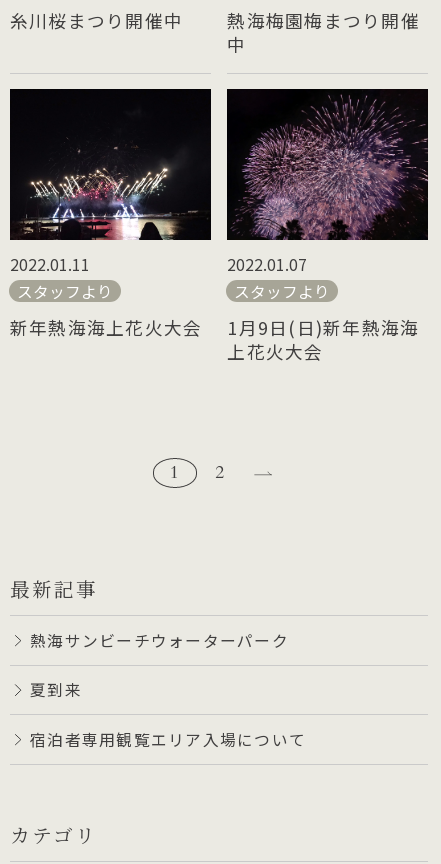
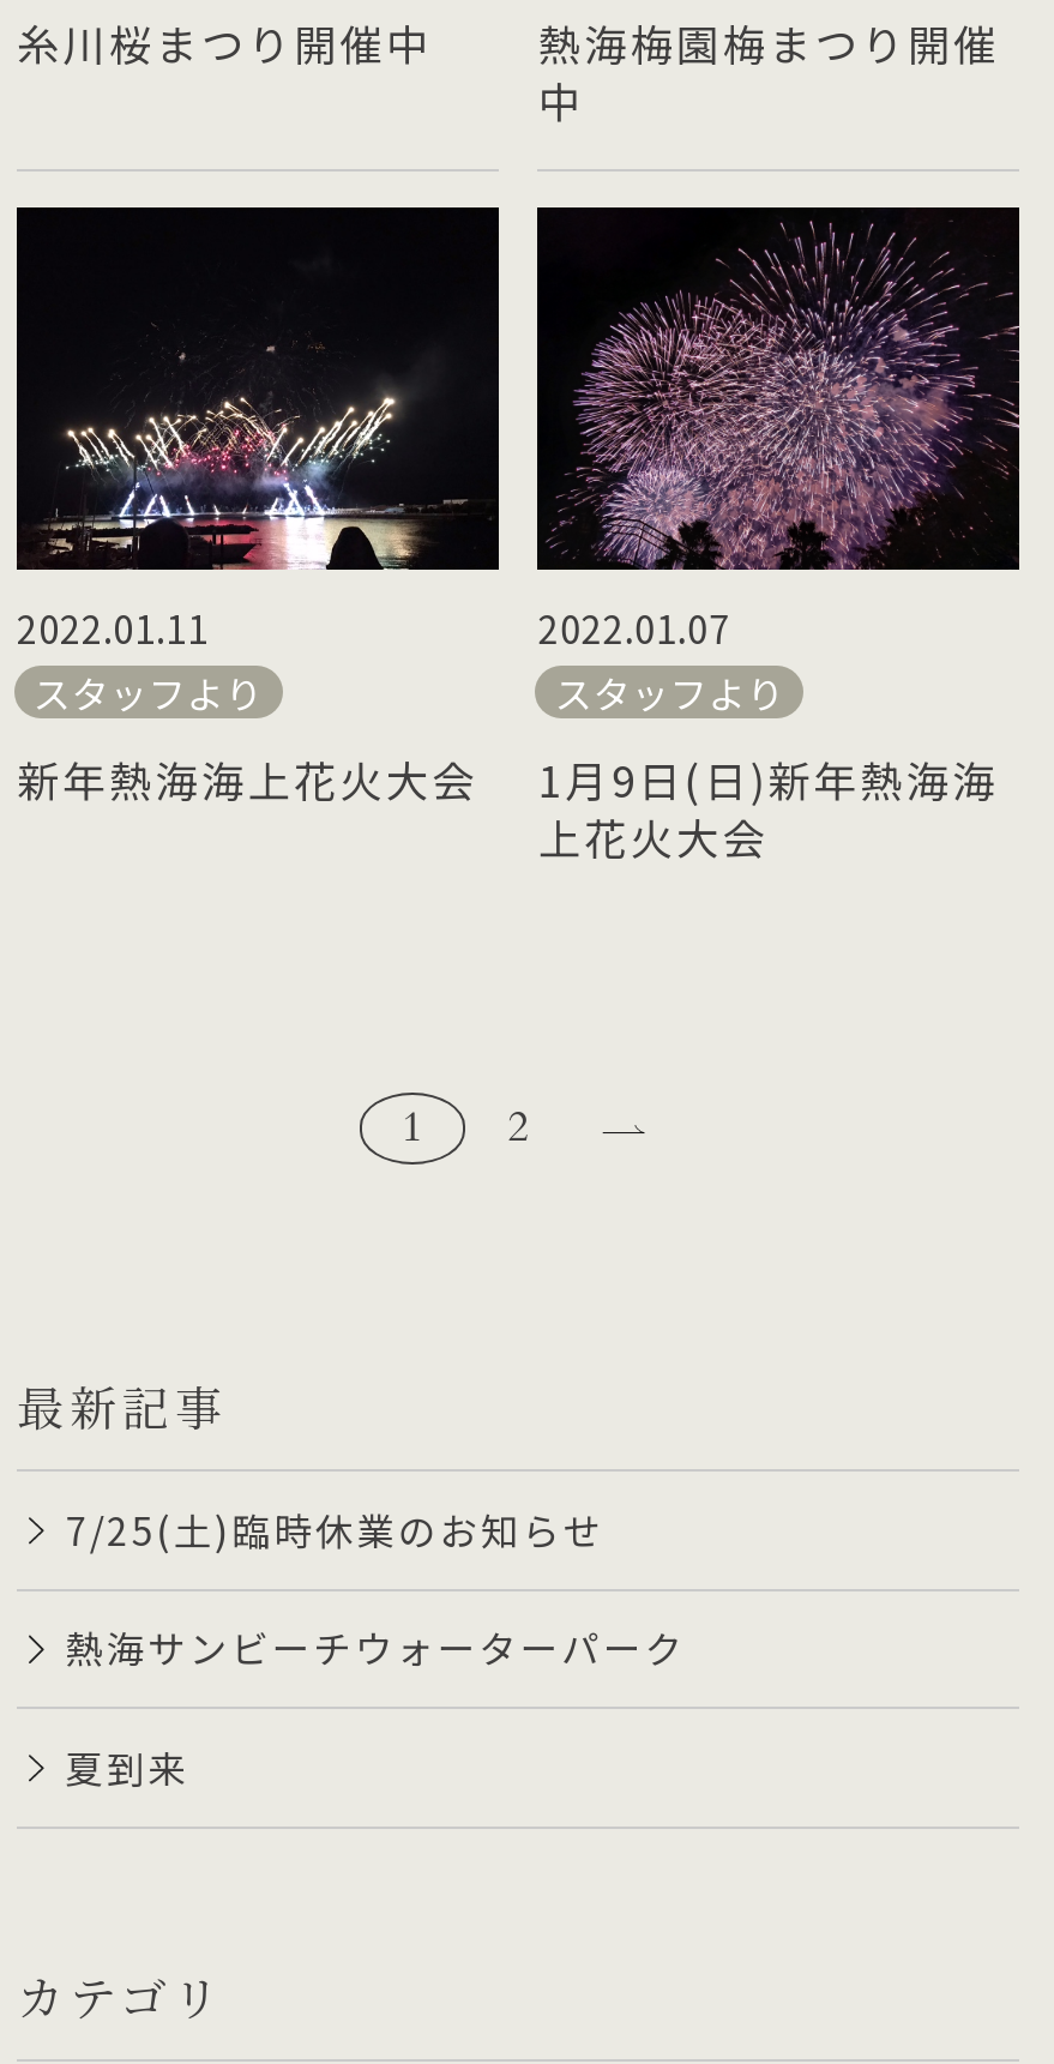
none -> [65,1502,605,1558] 7/25(土)臨時休業のお知らせ
moved [30,629,289,701] -> [65,1621,686,1795]: 熱海サンビーチウォーターパーク | 夏到来
[30,728,306,751] 宿泊者専用観覧エリア入場について -> none

